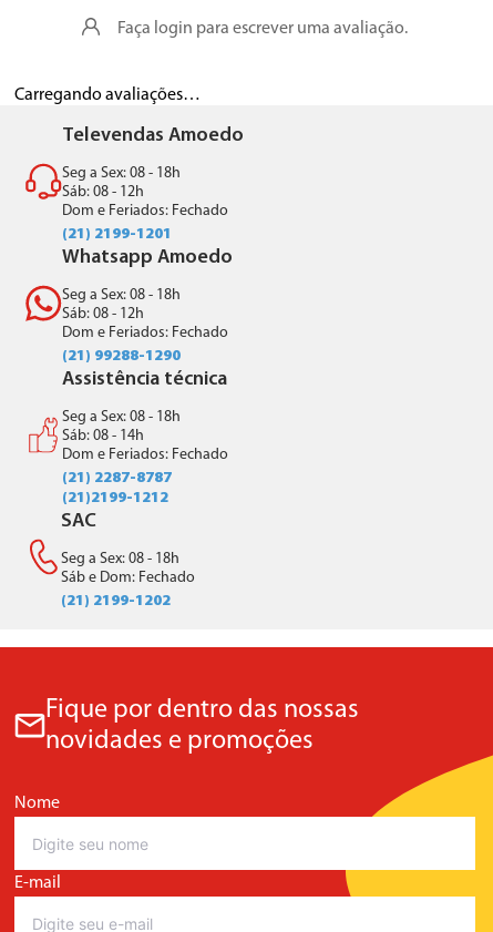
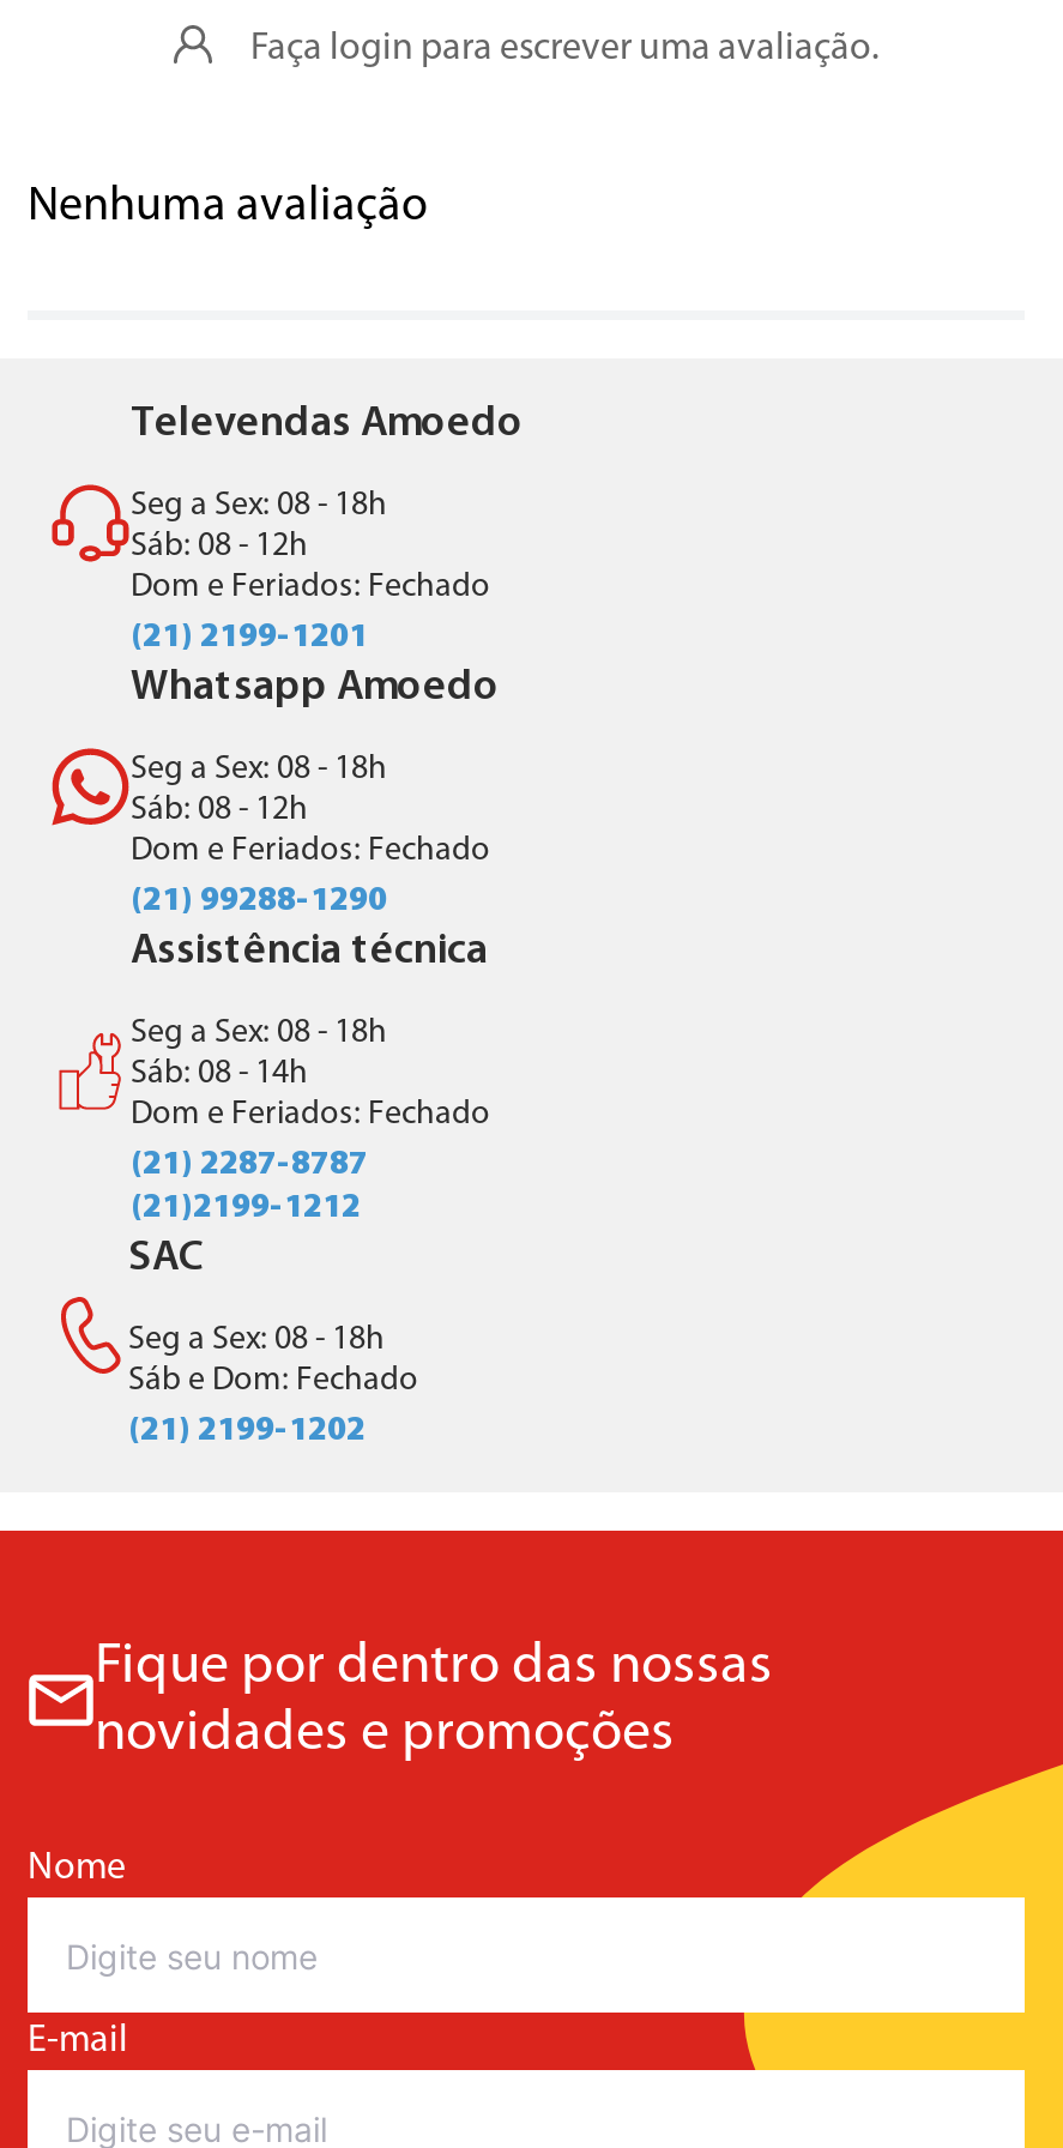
[14,86,201,104] Carregando avaliações… -> [28,182,428,230] Nenhuma avaliação

